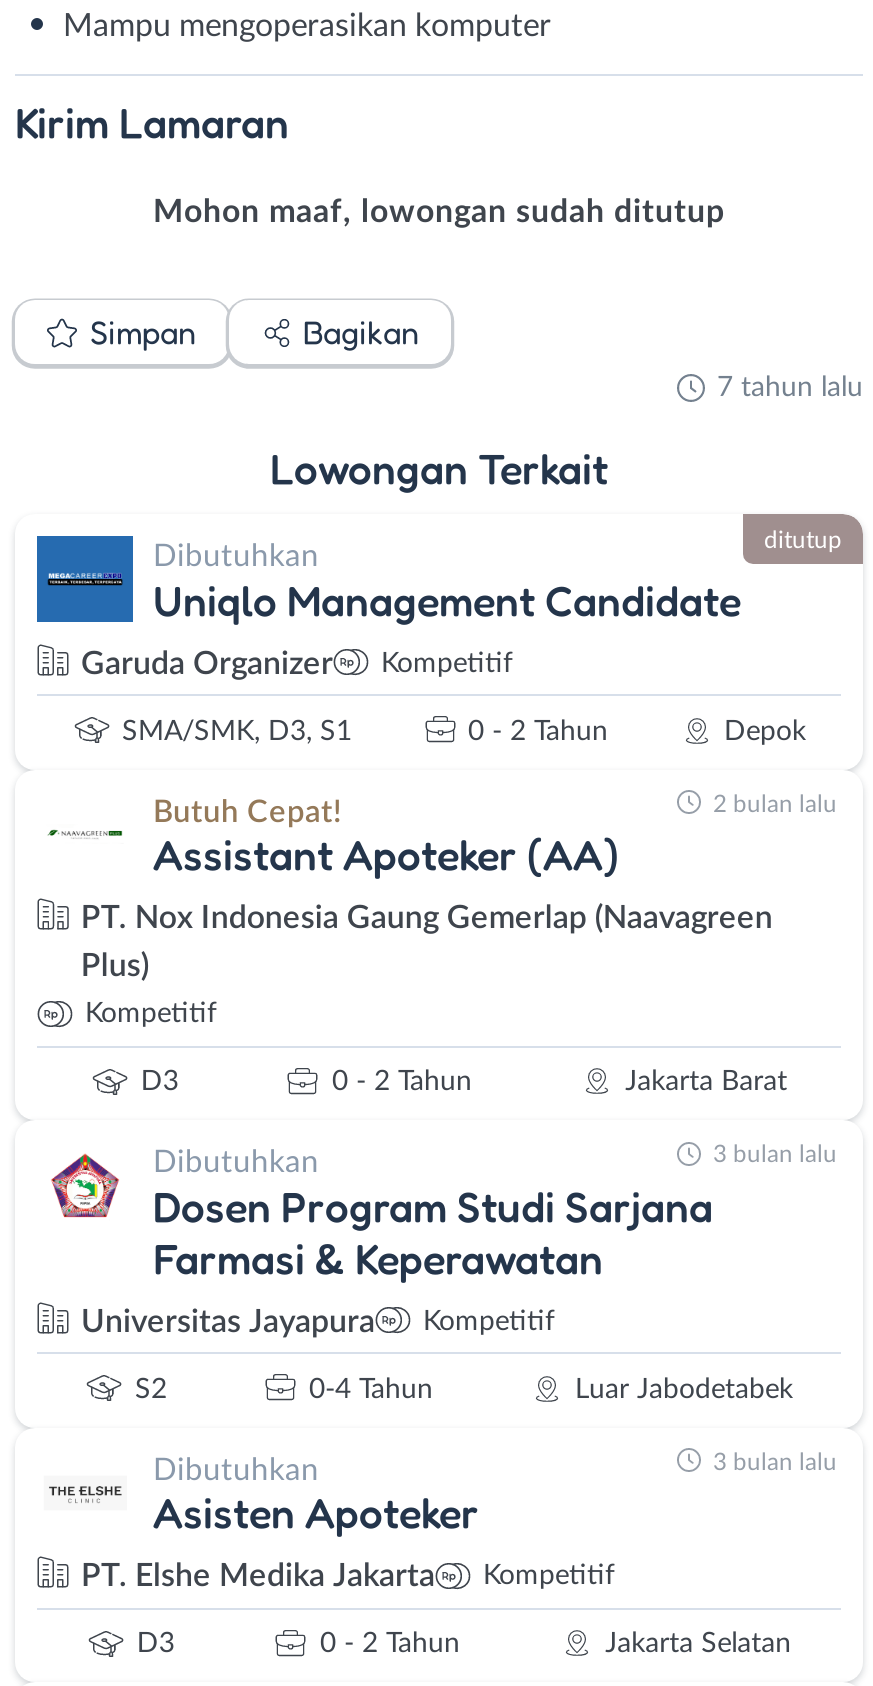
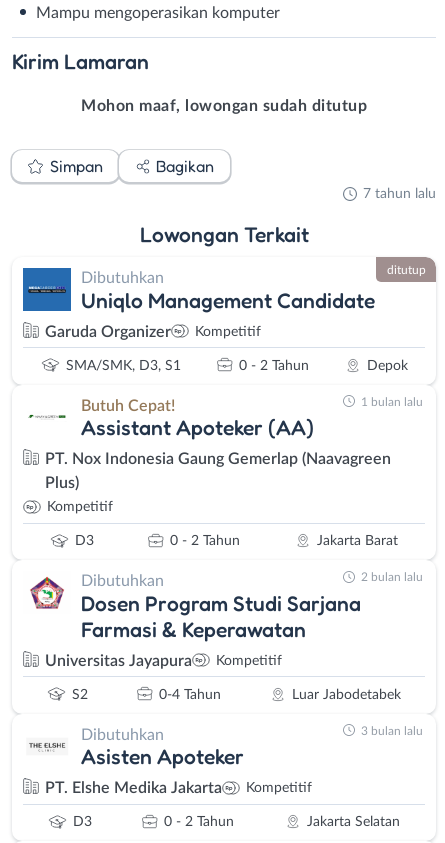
[713,792,837,816] 2 bulan lalu -> [361,396,423,408] 1 bulan lalu
[713,1143,837,1167] 3 bulan lalu -> [361,571,423,583] 2 bulan lalu

